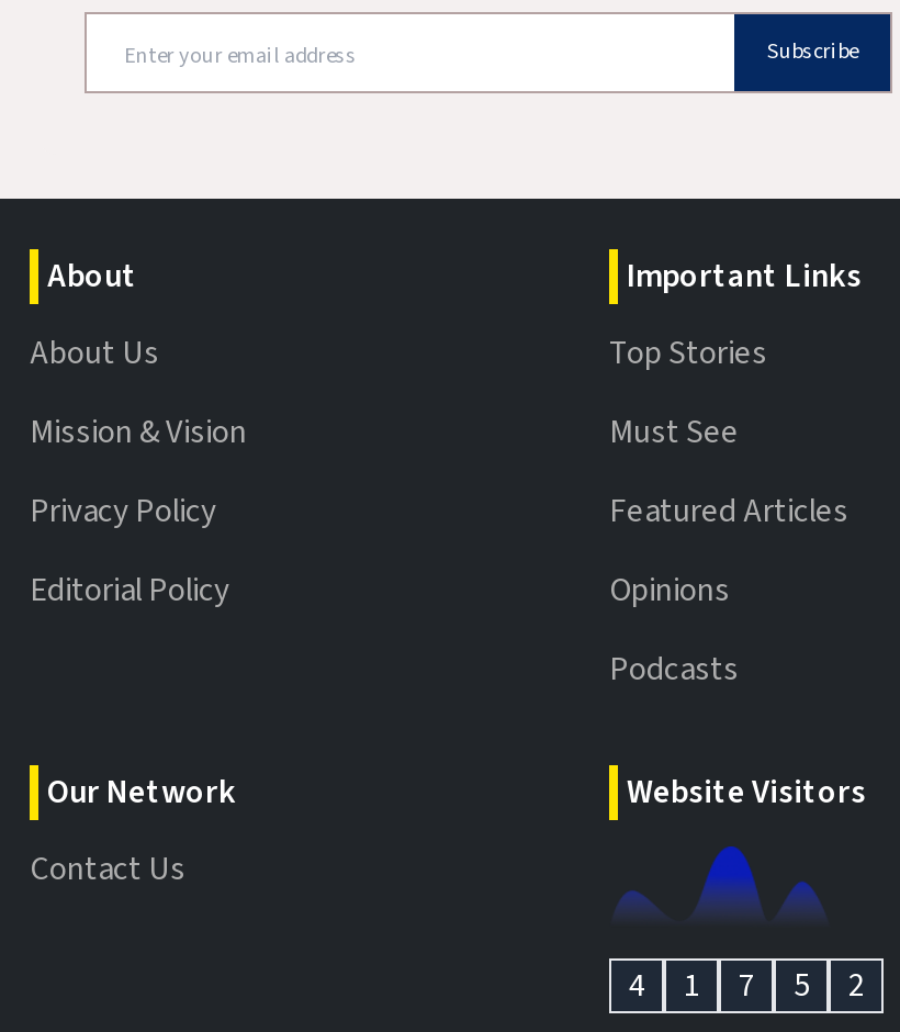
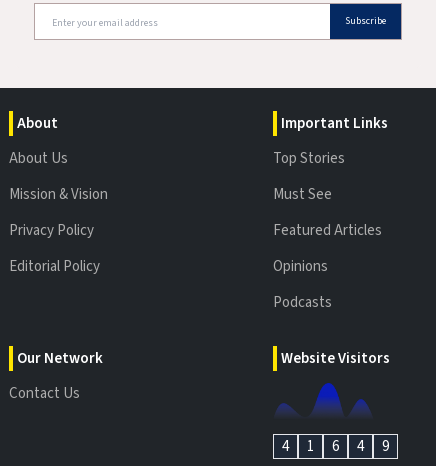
[739,963,754,1009] 7 -> [332,436,339,457] 6
[794,963,809,1009] 5 -> [357,436,364,457] 4
[848,963,864,1009] 2 -> [382,436,389,457] 9

